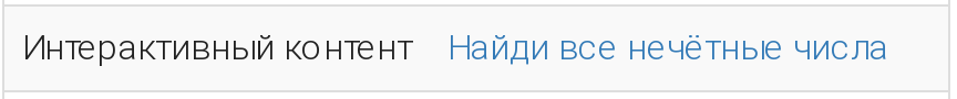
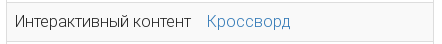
[447,26,888,68] Найди все нечётные числа -> [207,12,291,31] Кроссворд

